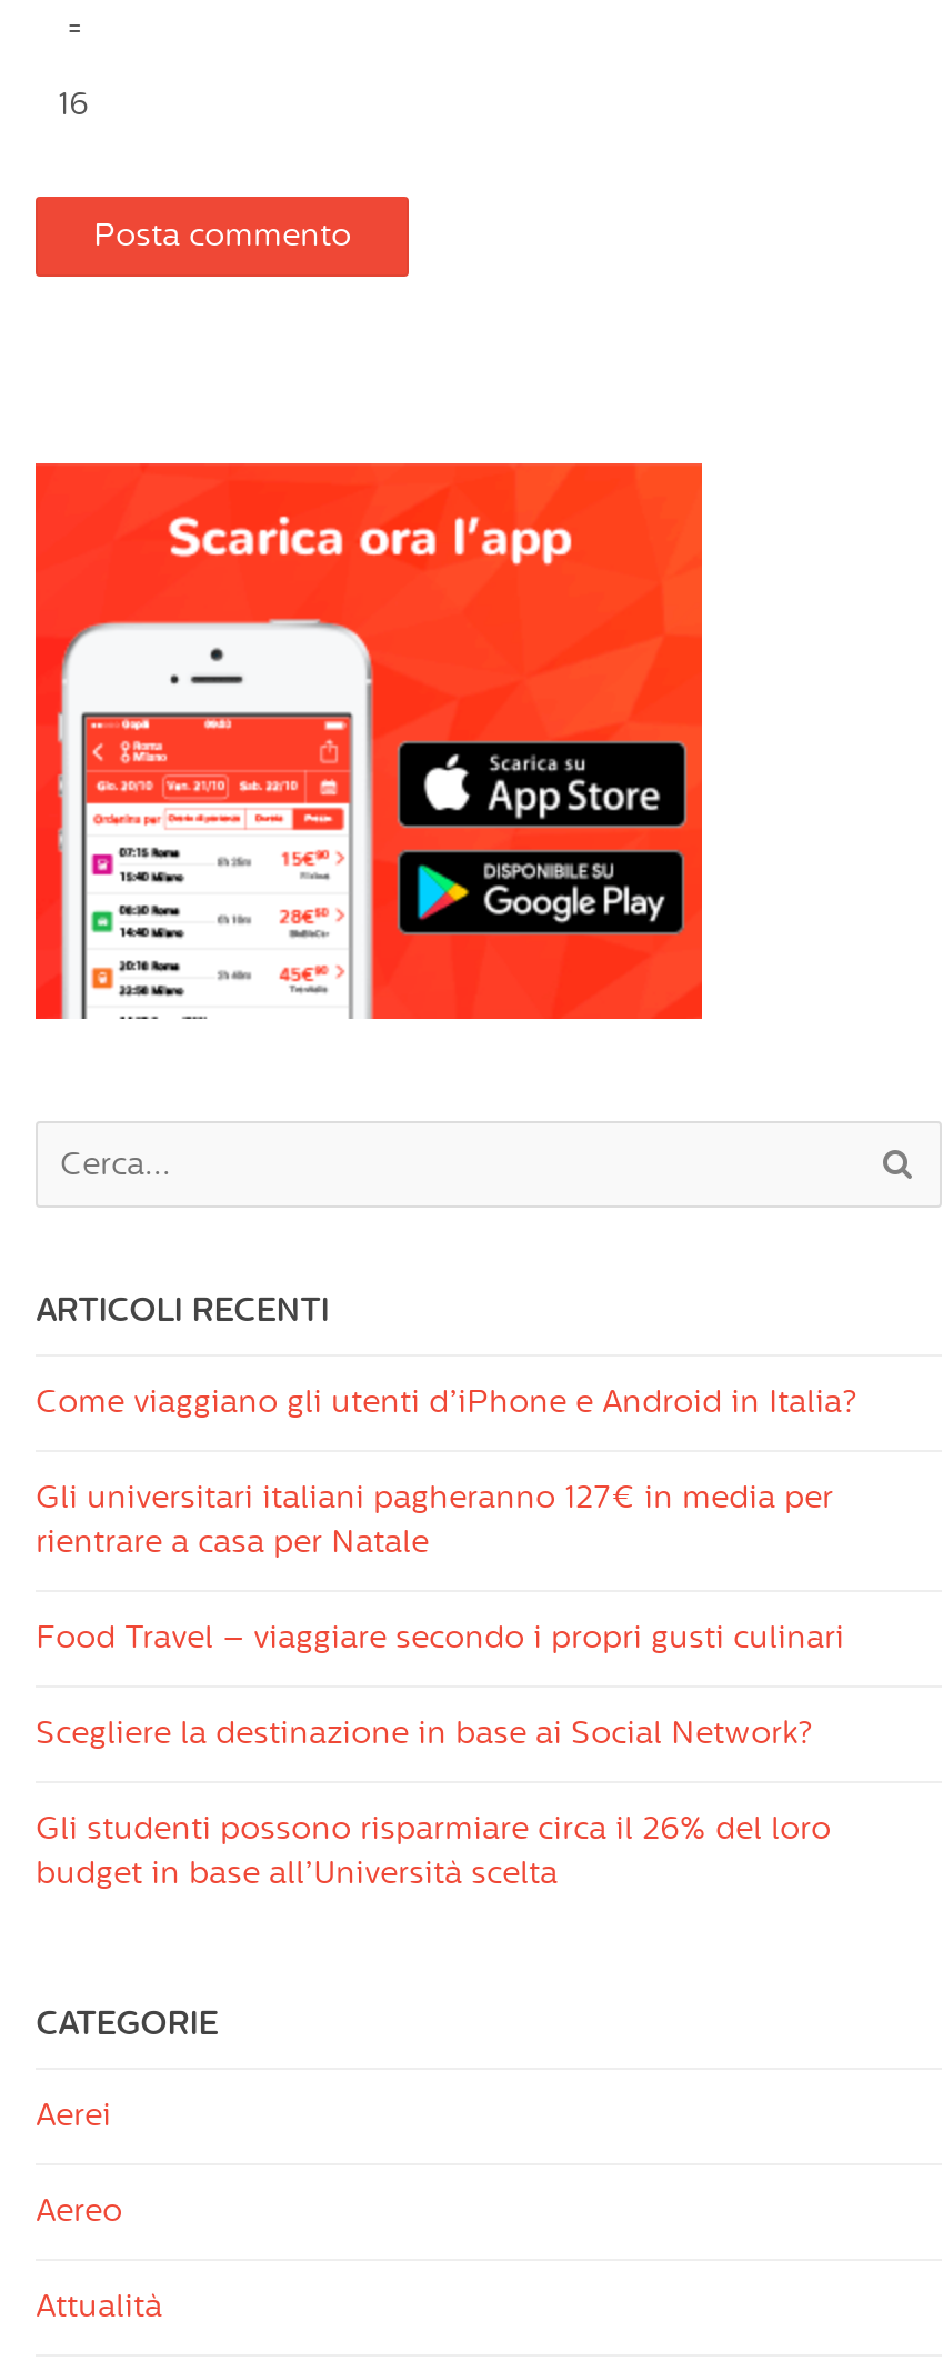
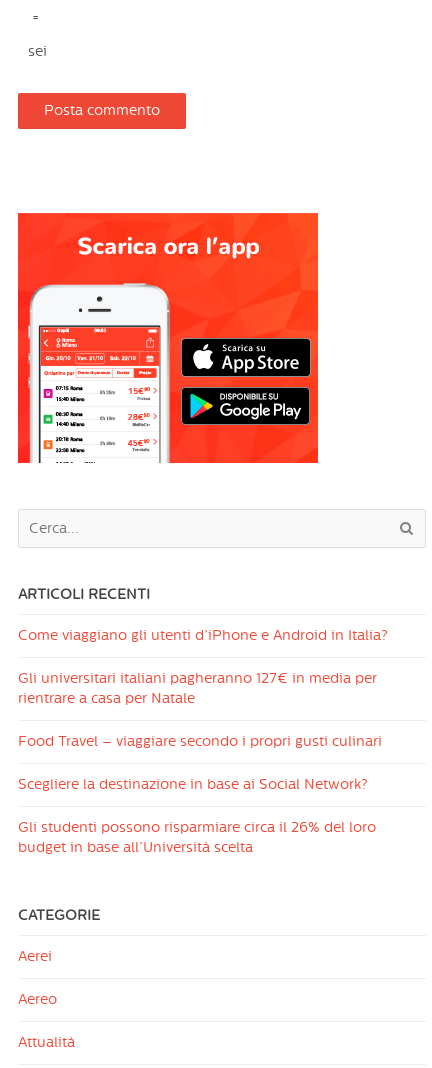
[58,86,89,124] 16 -> [28,43,47,60] sei

